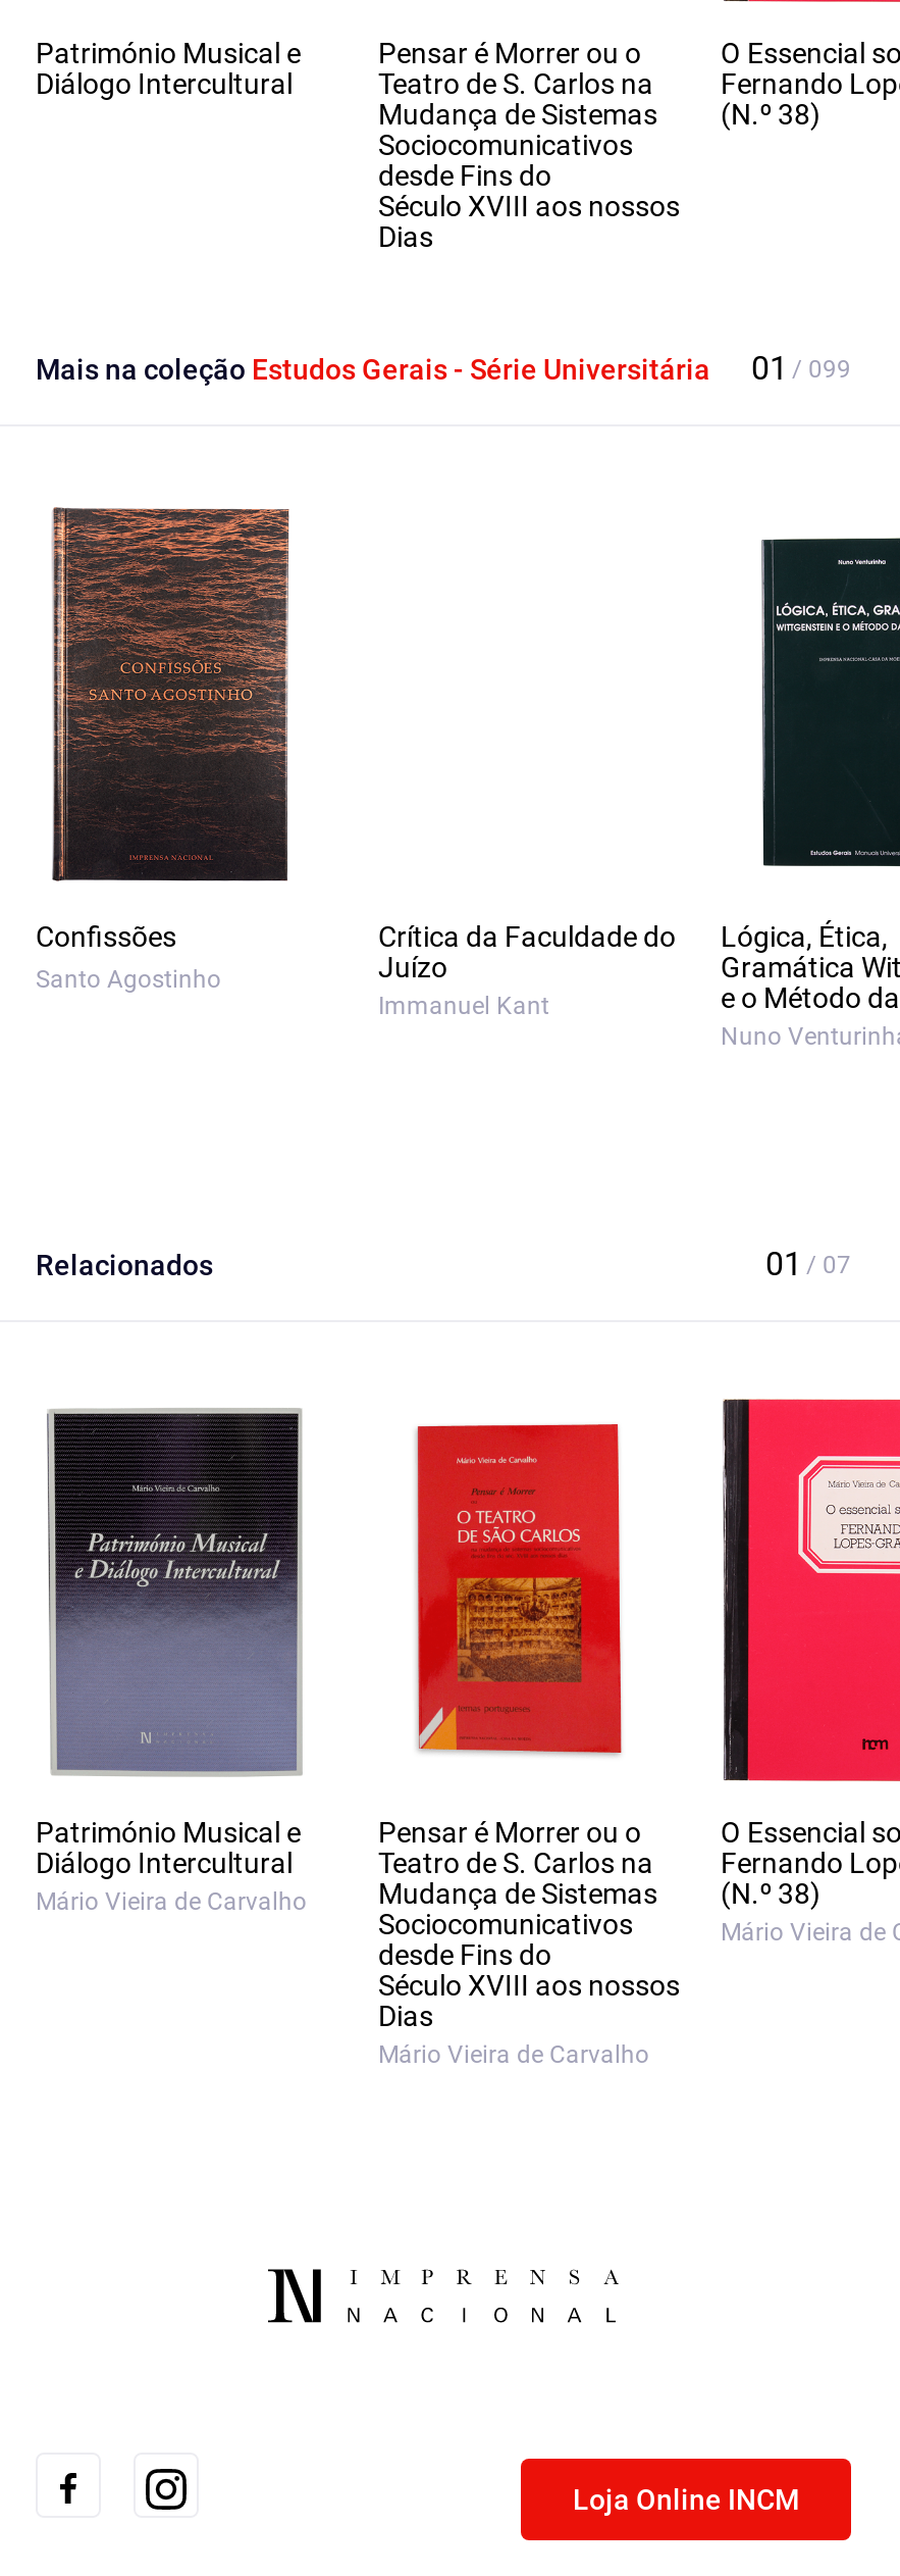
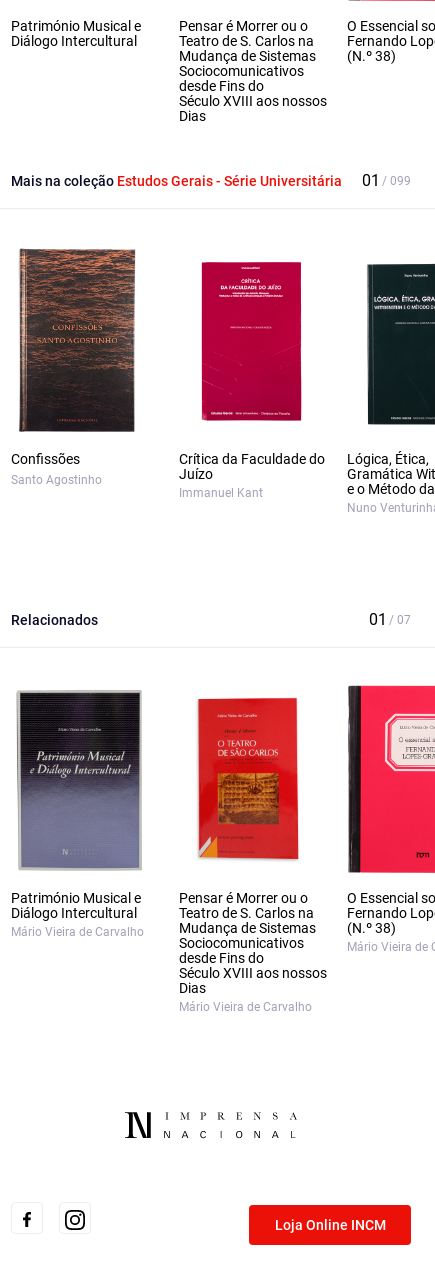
none -> [201,261,303,422] [image]

